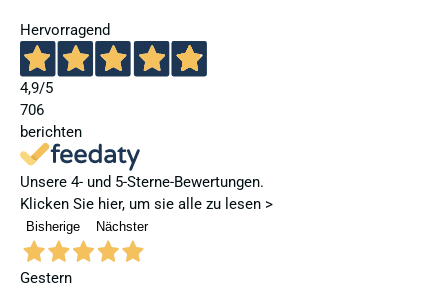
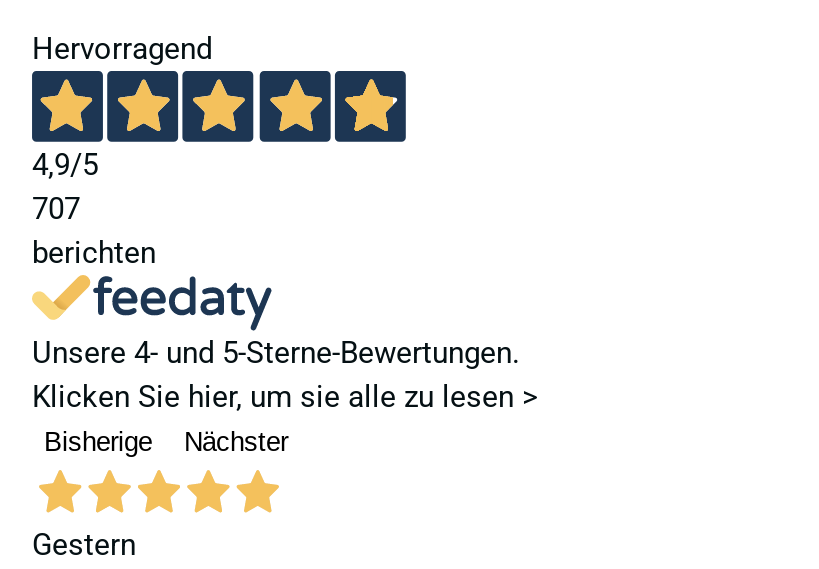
[20,101,44,119] 706 -> [32,192,80,228] 707

